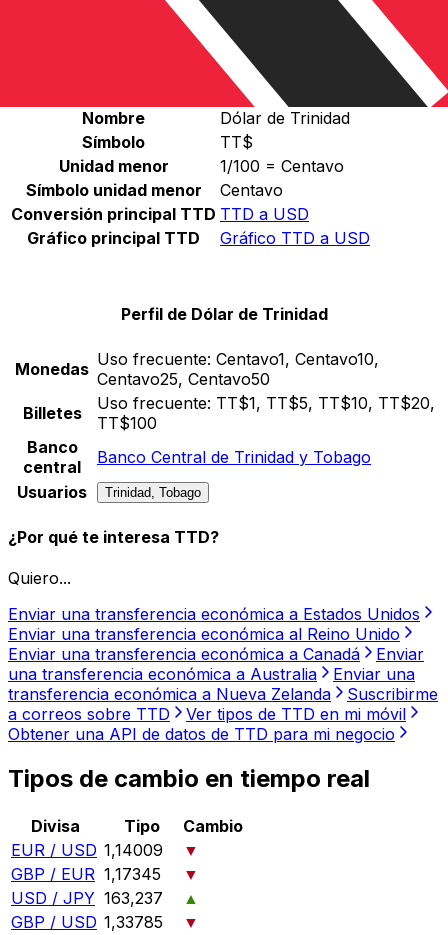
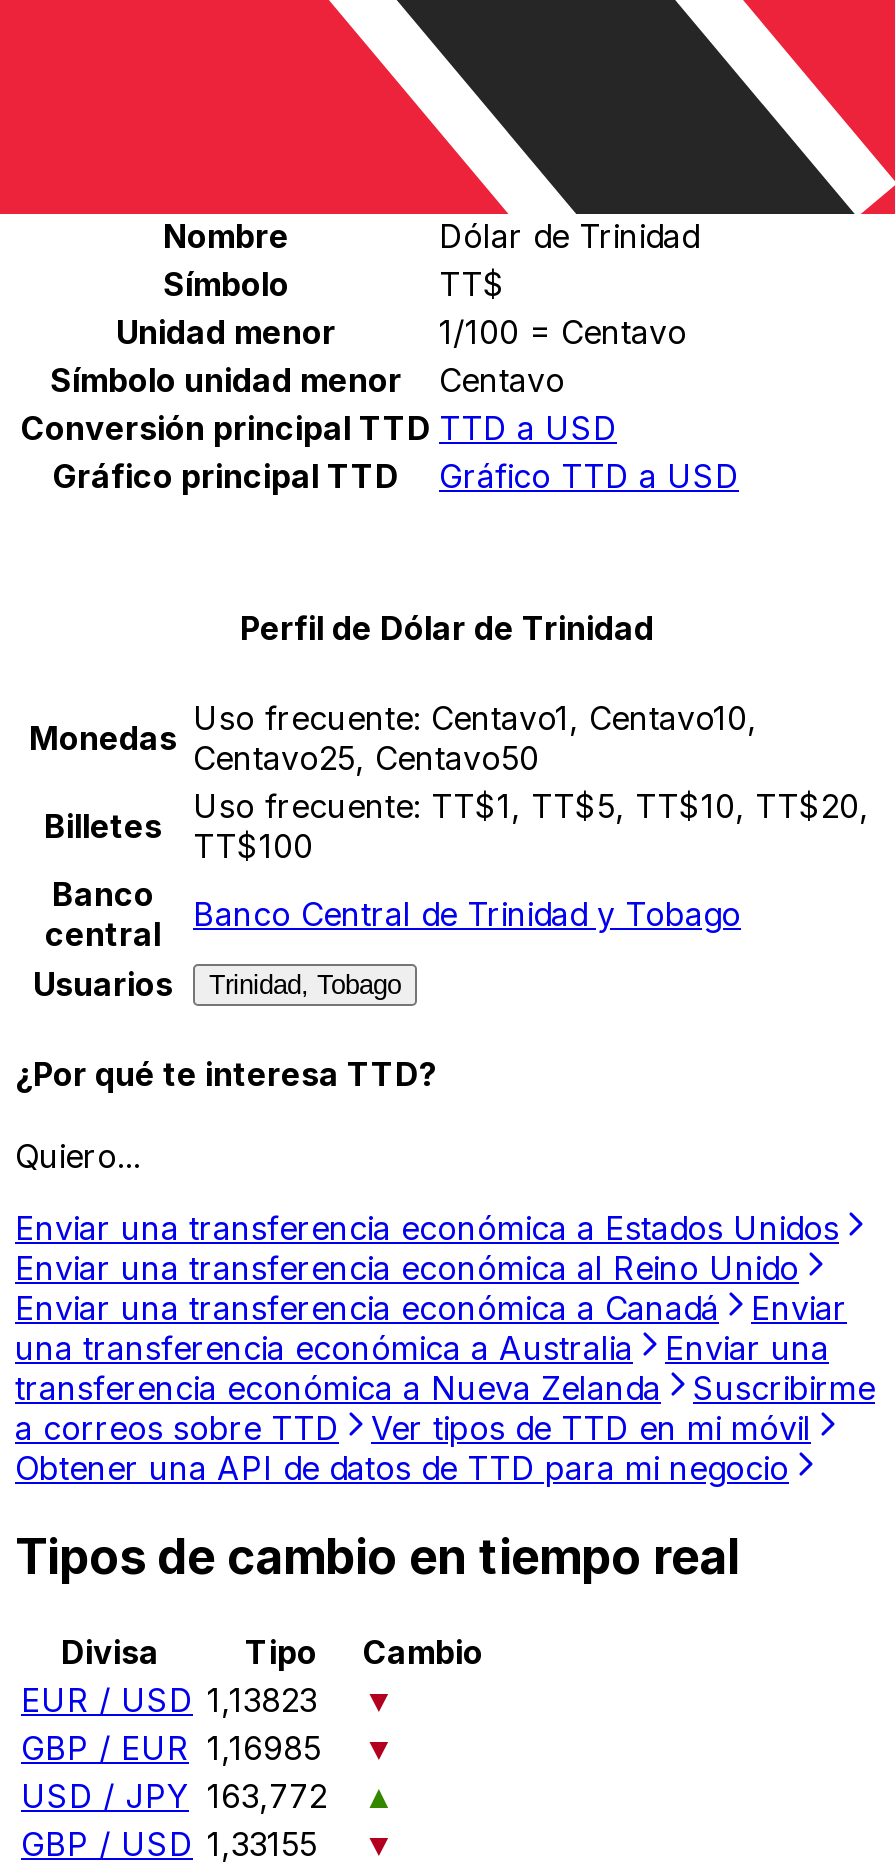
[11,840,163,860] EUR / USD 1,14009 -> [21,1680,317,1720] EUR / USD 1,13823
[11,864,161,884] GBP / EUR 1,17345 -> [21,1728,321,1768] GBP / EUR 1,16985
[11,888,163,908] USD / JPY 163,237 -> [21,1776,327,1816] USD / JPY 163,772
[11,912,163,932] GBP / USD 1,33785 -> [21,1824,317,1864] GBP / USD 1,33155

